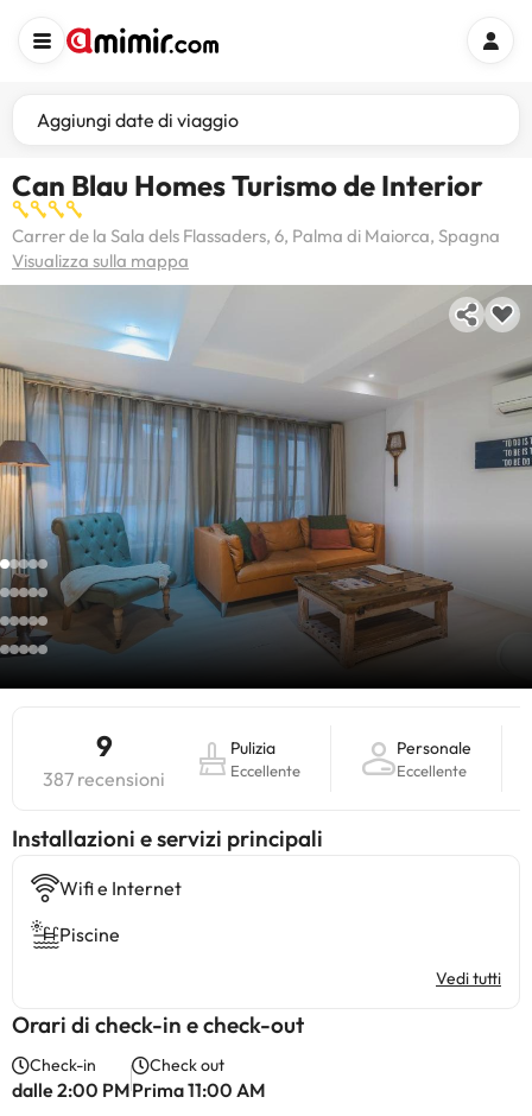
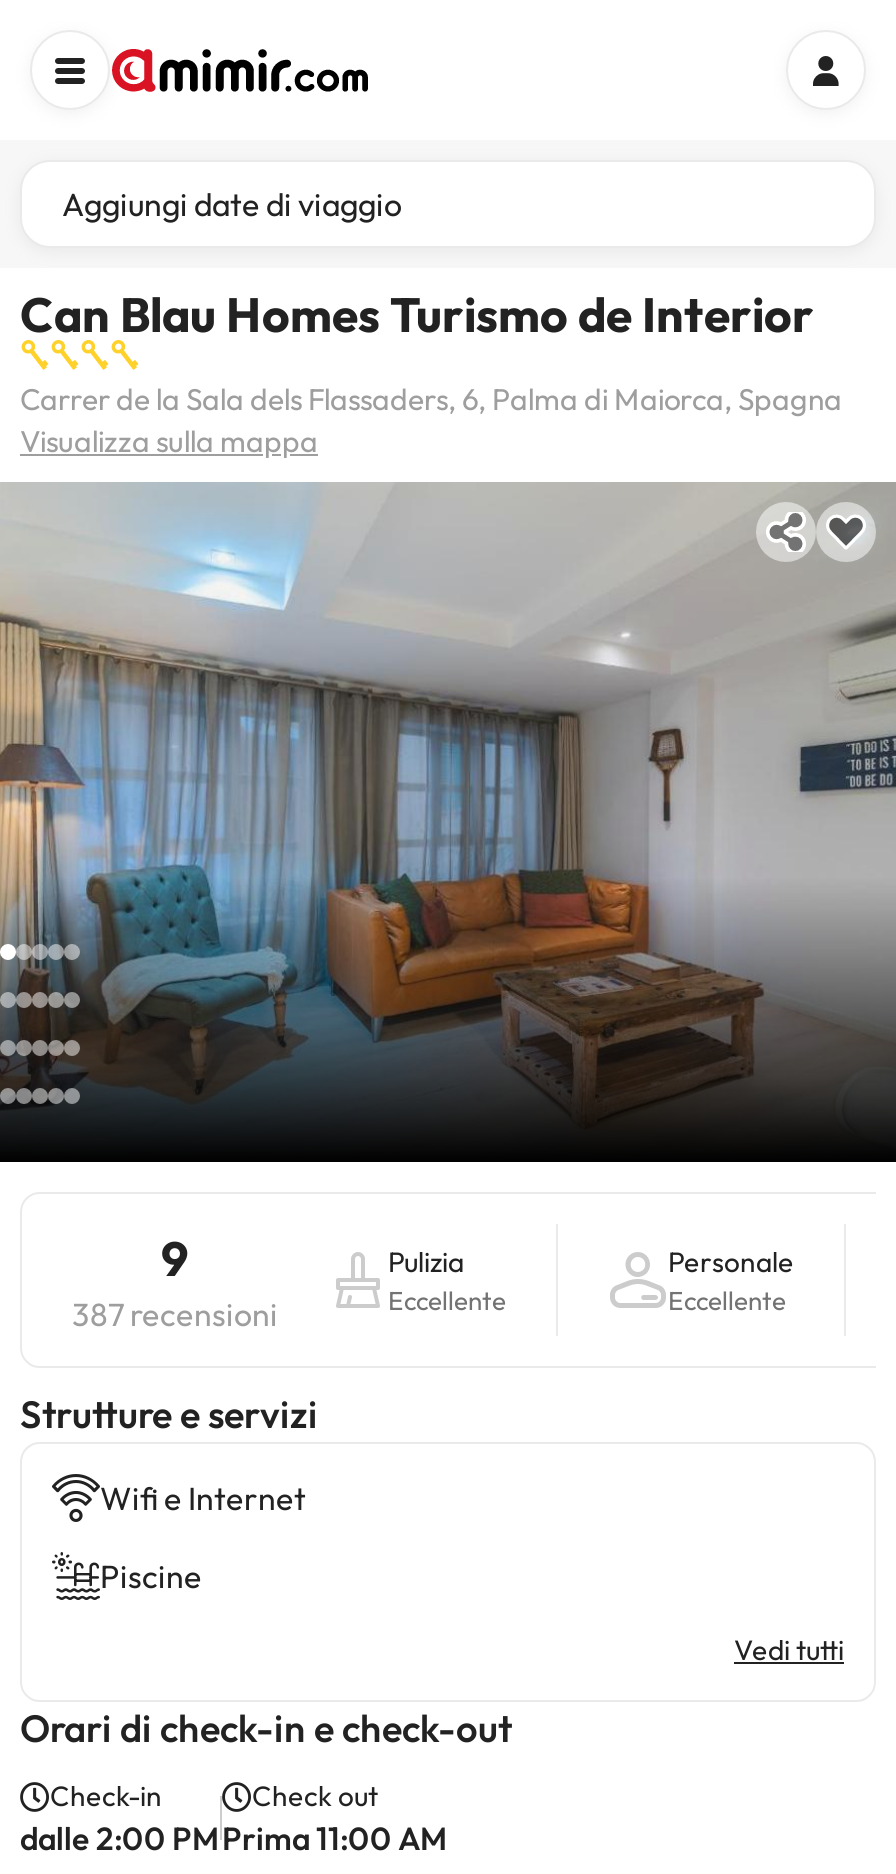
[12,824,323,852] Installazioni e servizi principali -> [20,1390,318,1438] Strutture e servizi

